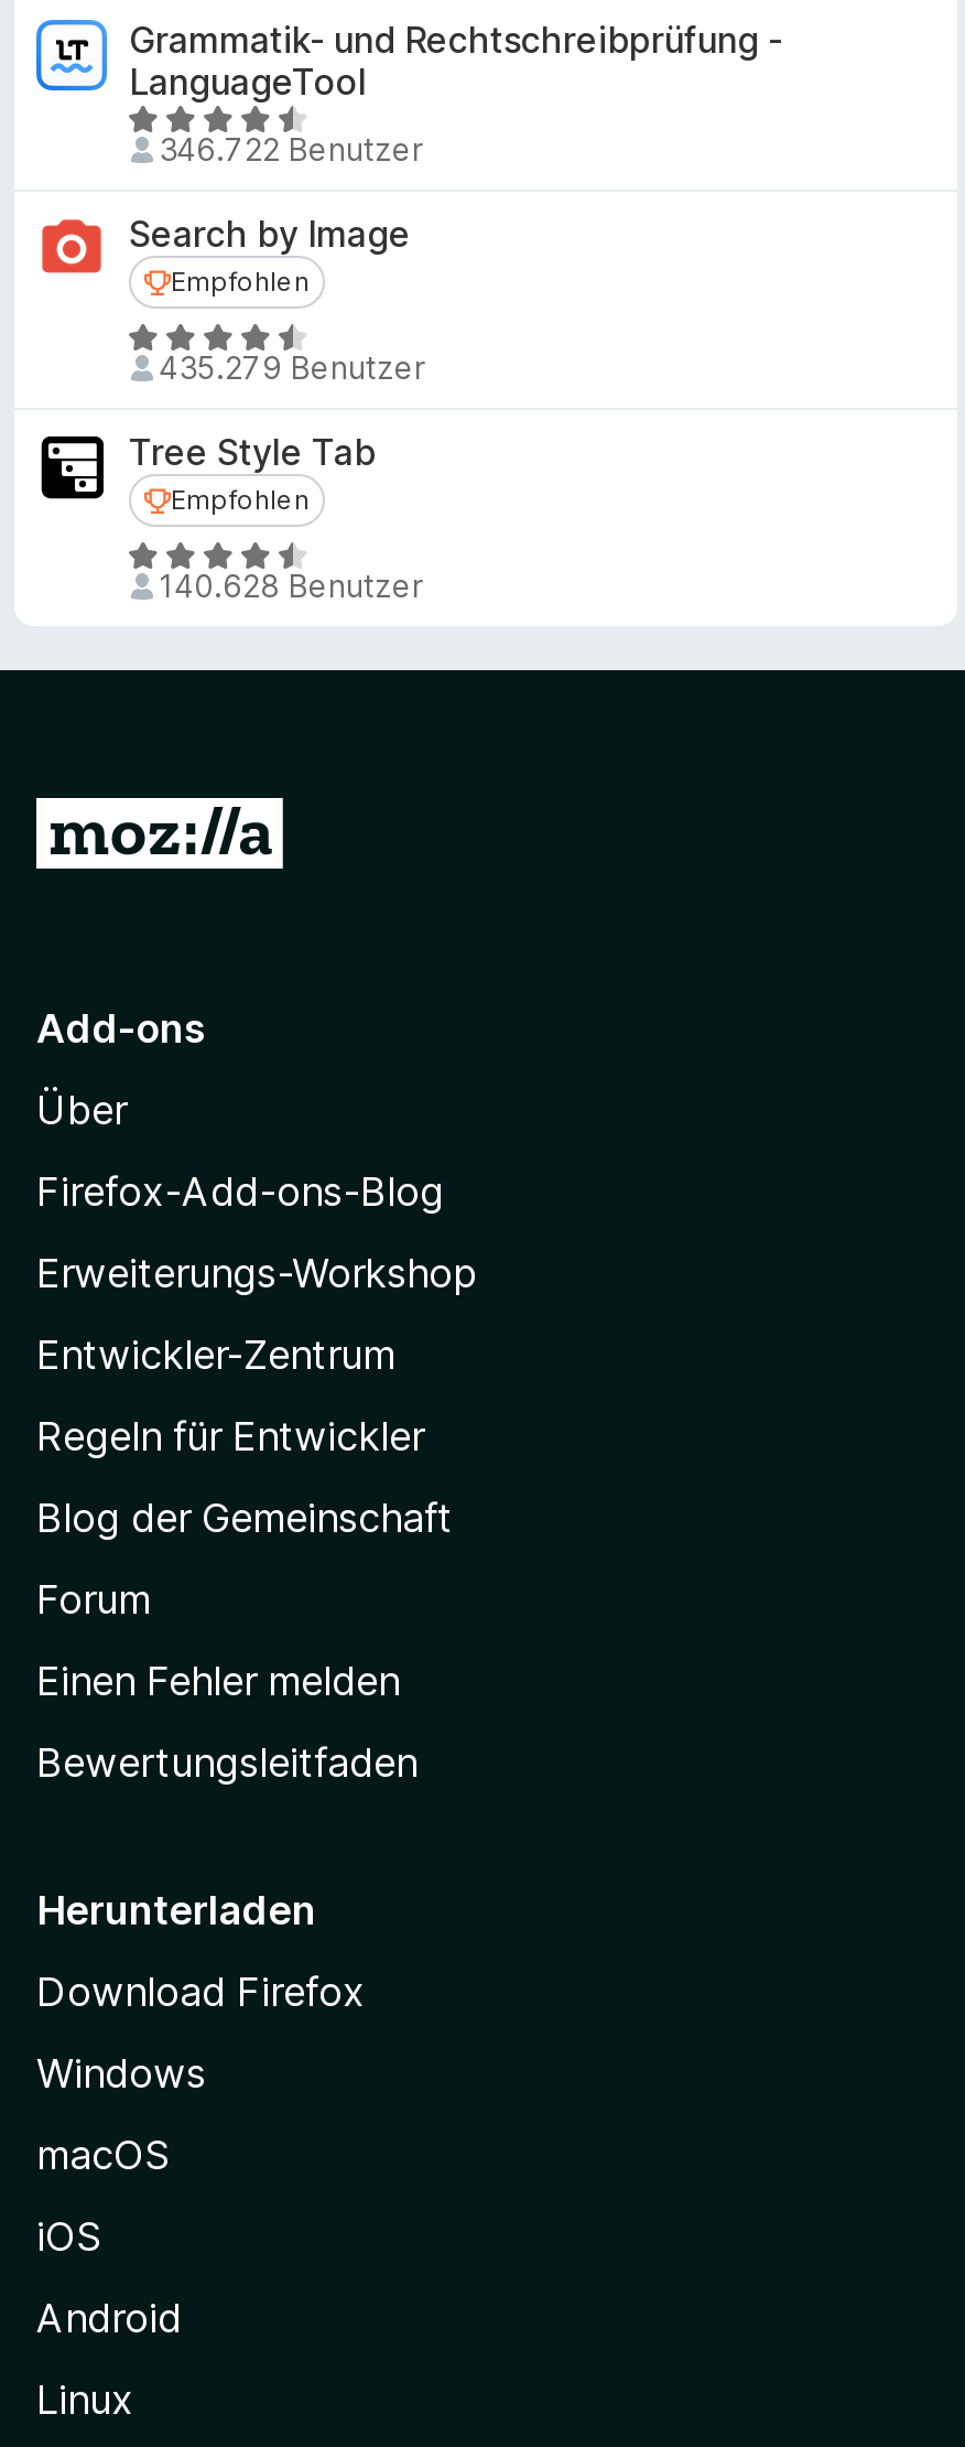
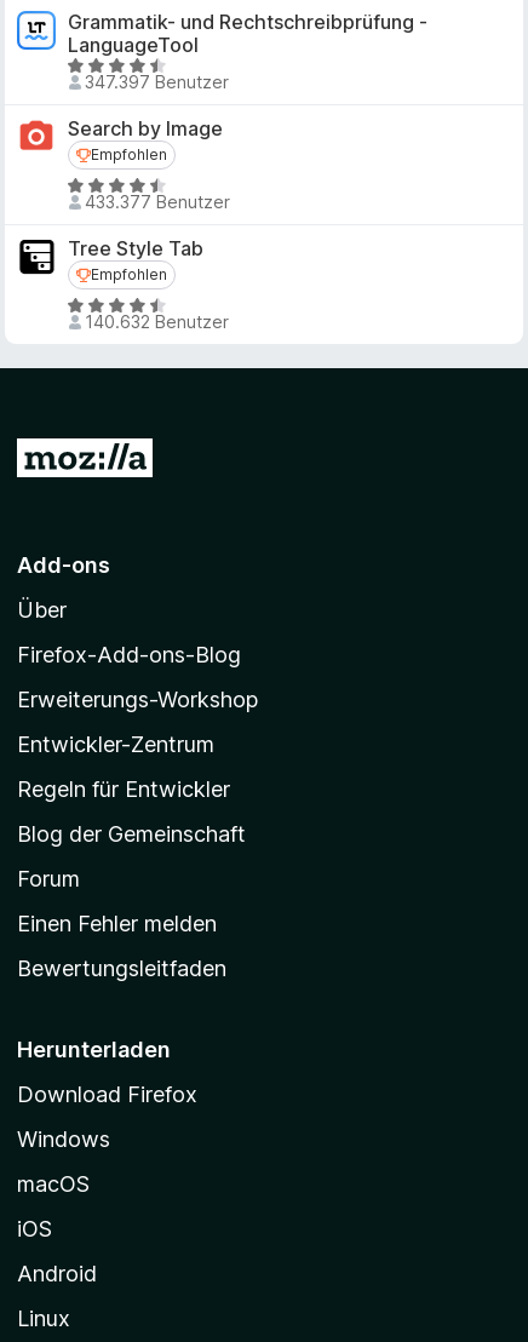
[159,130,423,168] 346.722 Benutzer -> [84,71,228,92] 347.397 Benutzer
[159,348,425,386] 435.279 Benutzer -> [84,191,229,212] 433.377 Benutzer
[159,567,423,604] 140.628 Benutzer -> [84,311,228,332] 140.632 Benutzer

